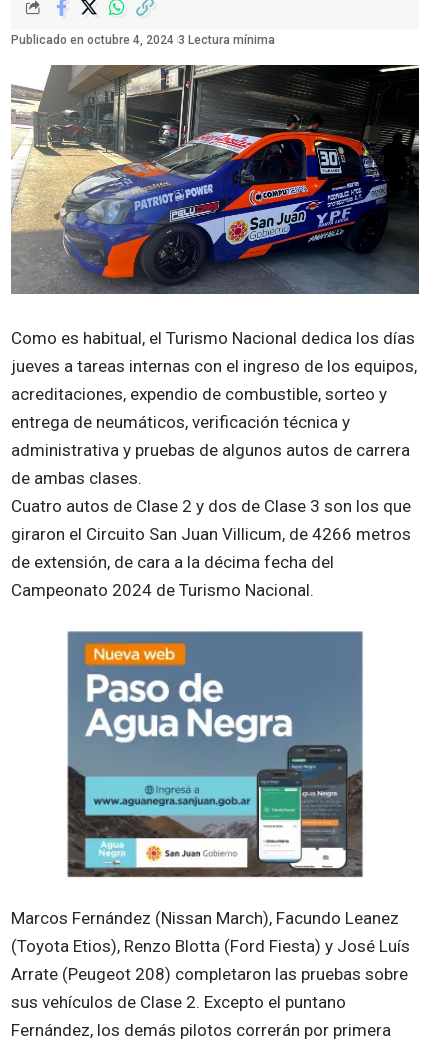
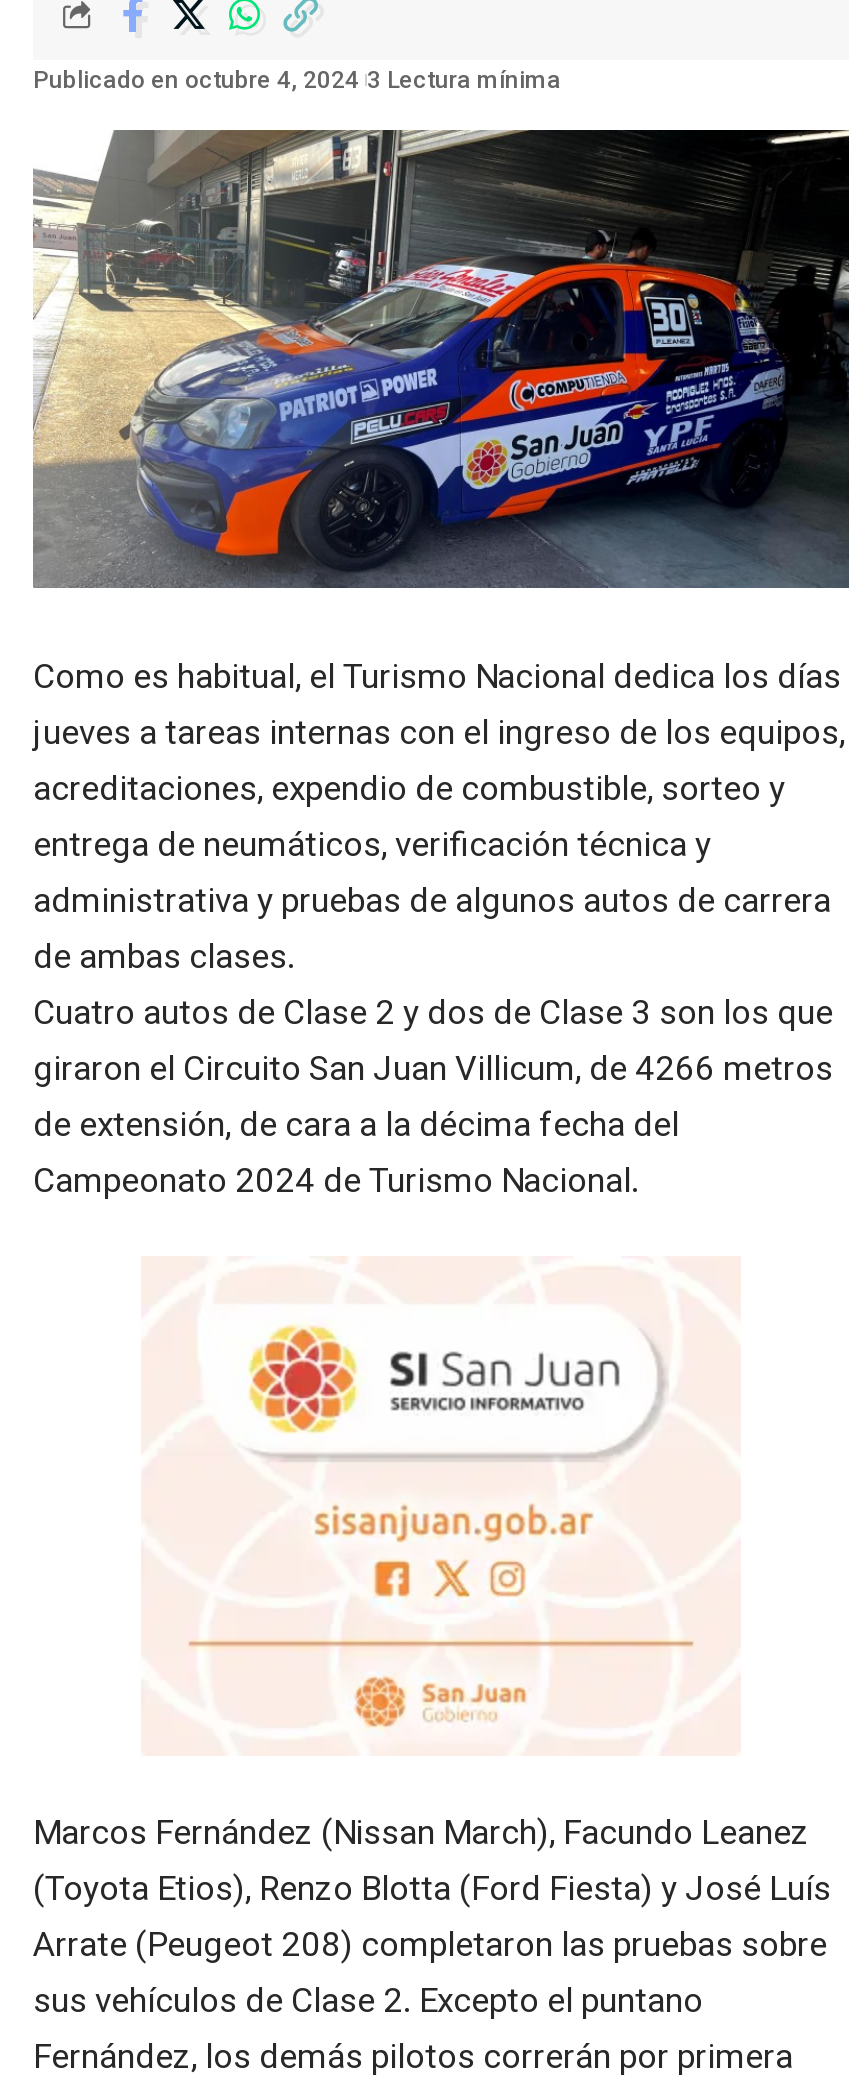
[67,630,364,878] [image] -> [147,1262,737,1750] [image]

